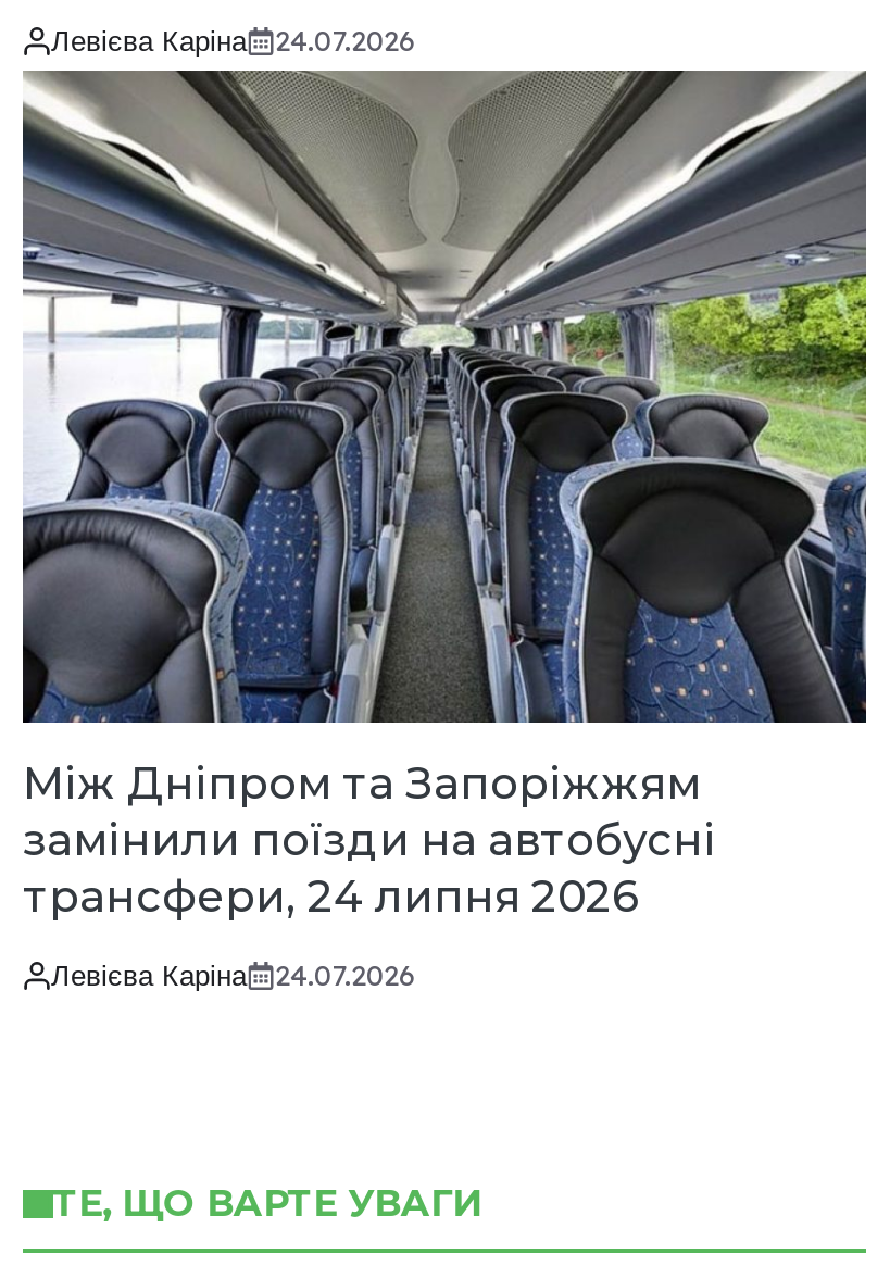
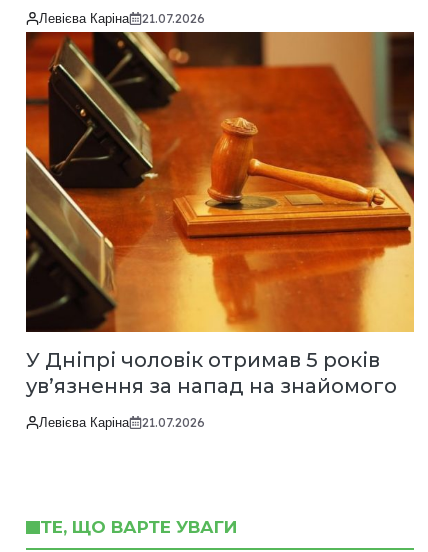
[51,24,416,59] Левієва Каріна 24.07.2026 -> [39,10,205,26] Левієва Каріна 21.07.2026
[21,68,868,924] [image] | Між Дніпром та Запоріжжям | замінили поїзди на автобусні | трансфери, 24 липня 2026 -> [25,31,415,398] [image] | У Дніпрі чоловік отримав 5 років | ув’язнення за напад на знайомого
[51,958,416,993] Левієва Каріна 24.07.2026 -> [39,414,205,430] Левієва Каріна 21.07.2026

